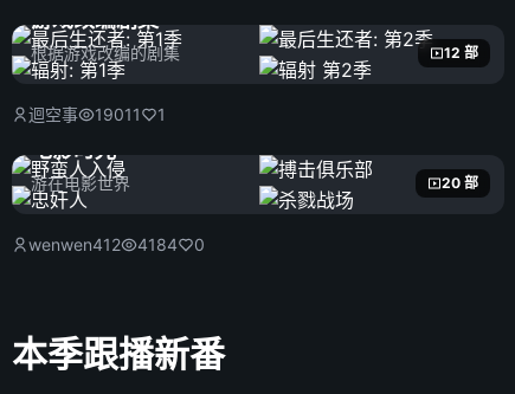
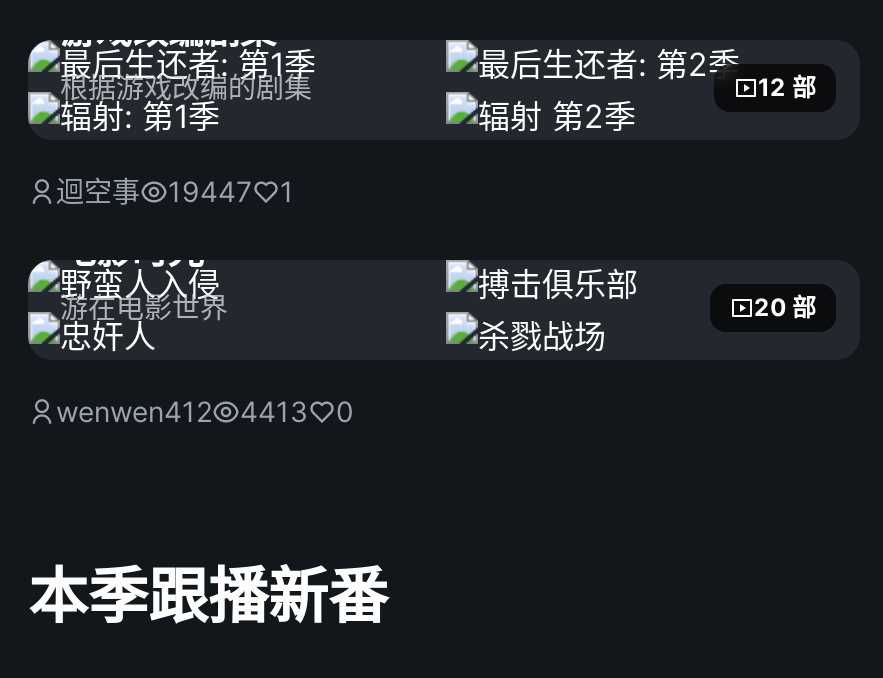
[28,104,166,124] 迴空事 19011 1 -> [56,174,294,208] 迴空事 19447 1
[28,234,205,254] wenwen412 4184 0 -> [56,394,354,428] wenwen412 4413 0

